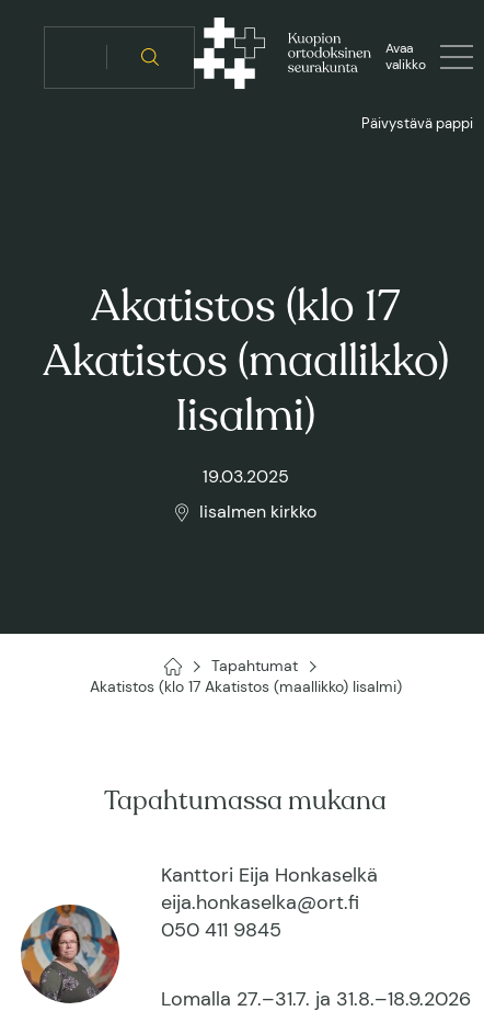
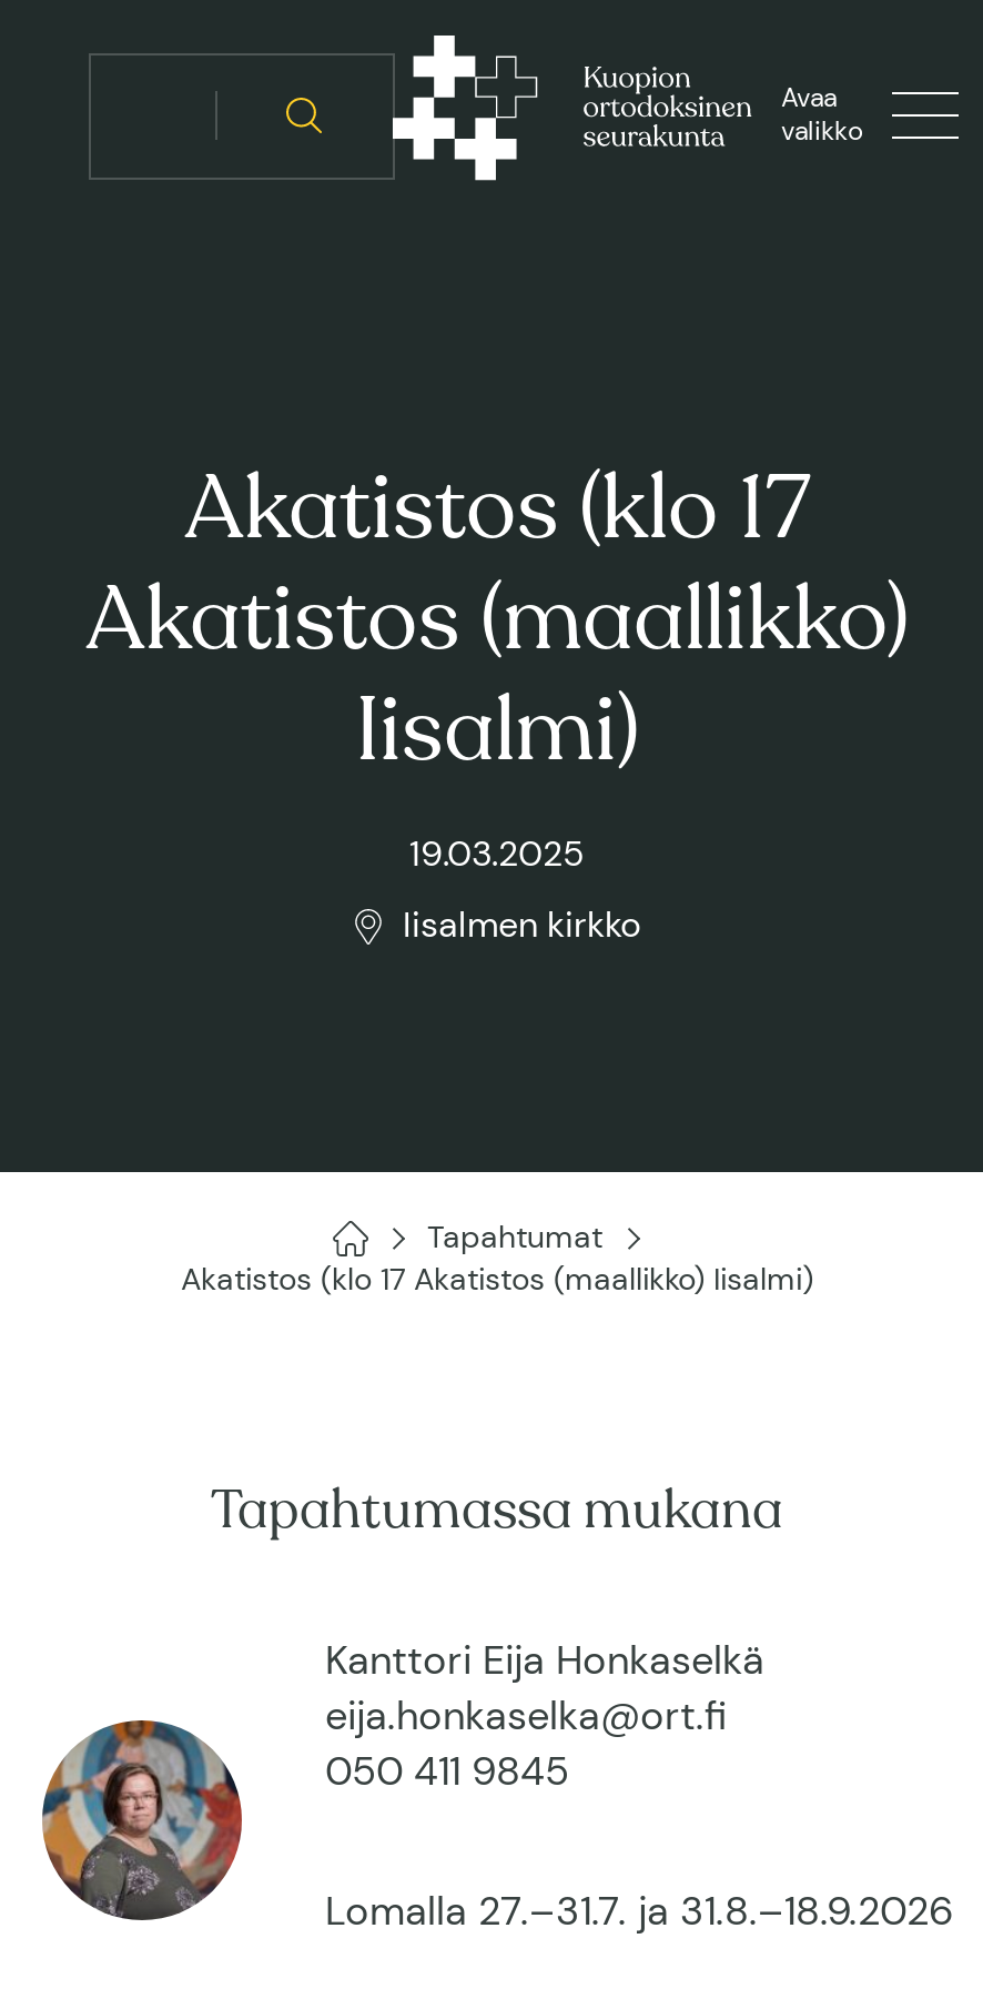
[361,114,473,133] Päivystävä pappi -> none

